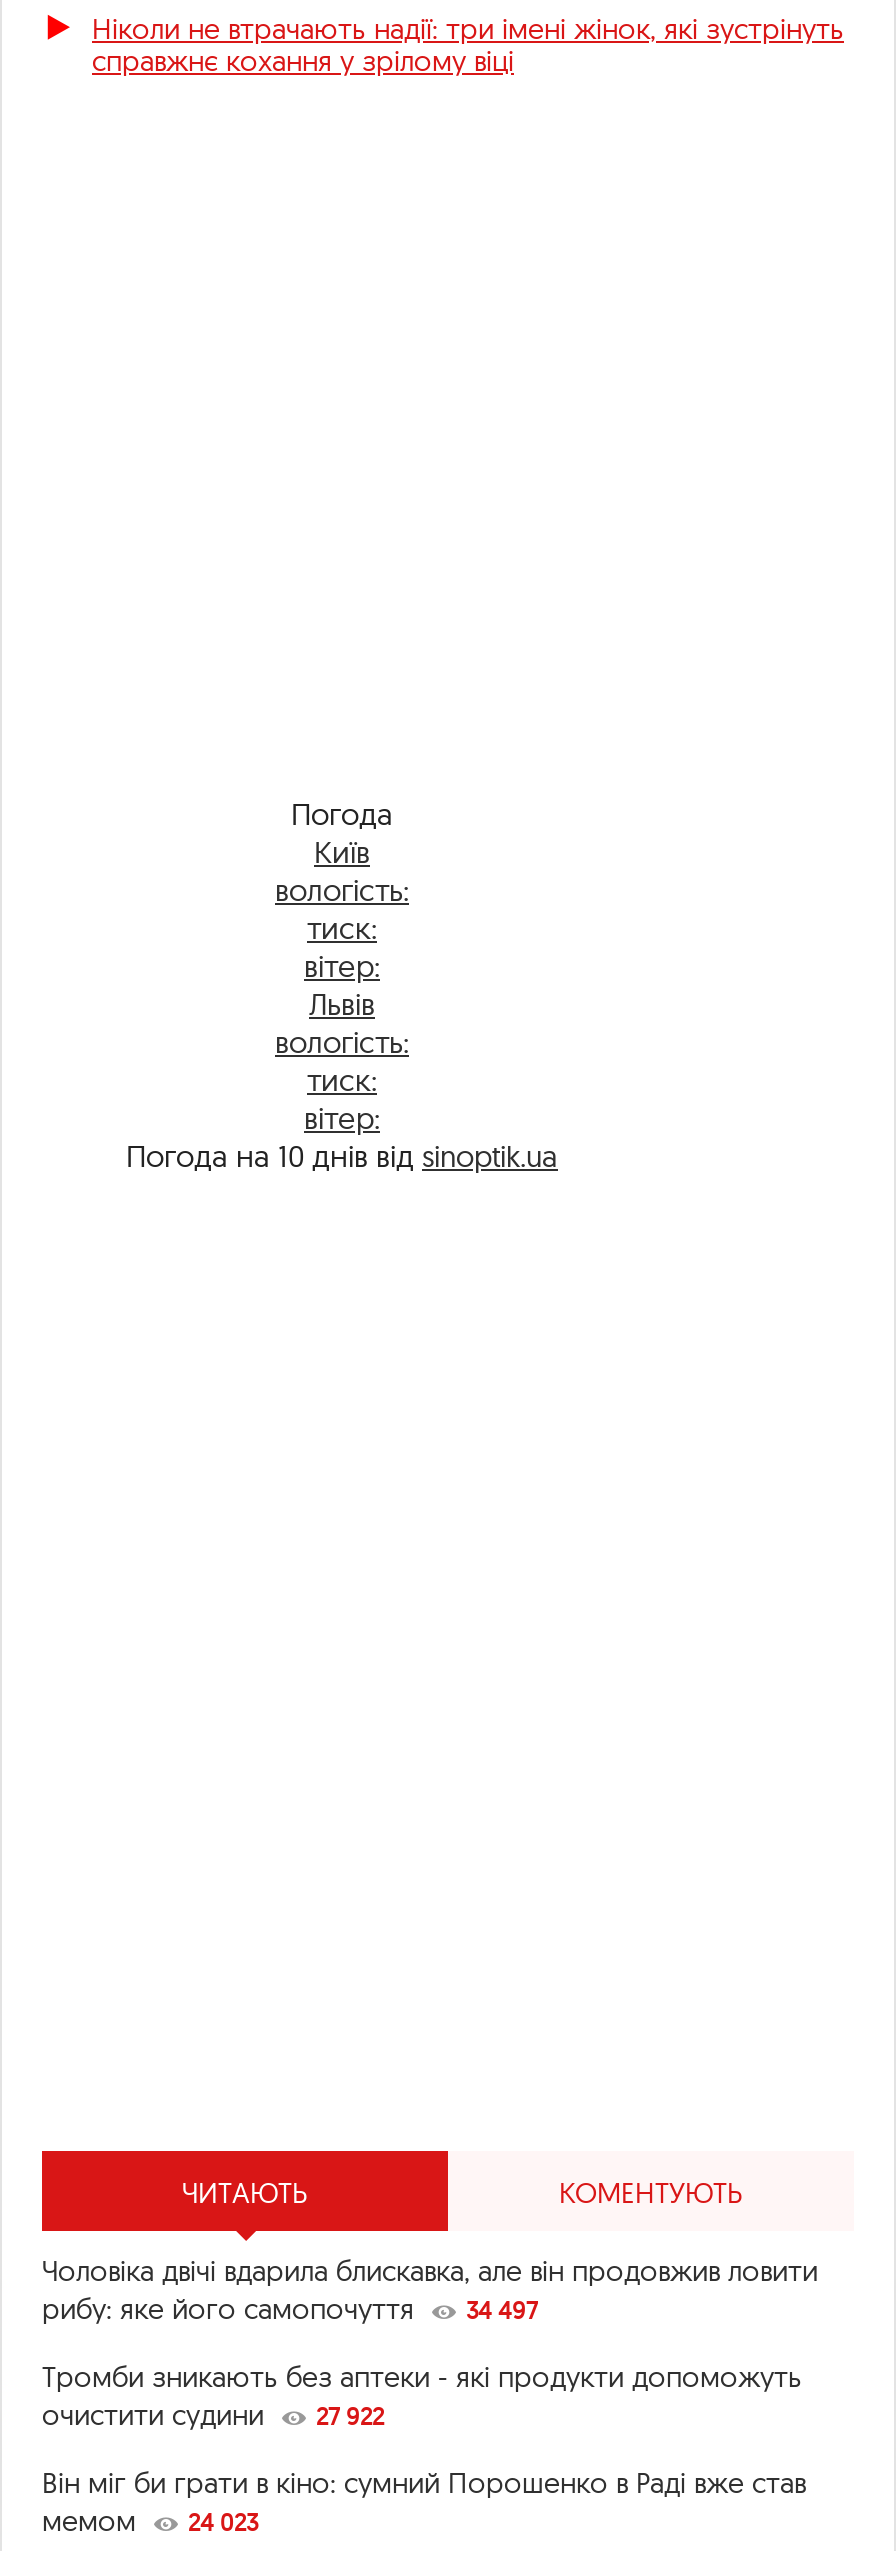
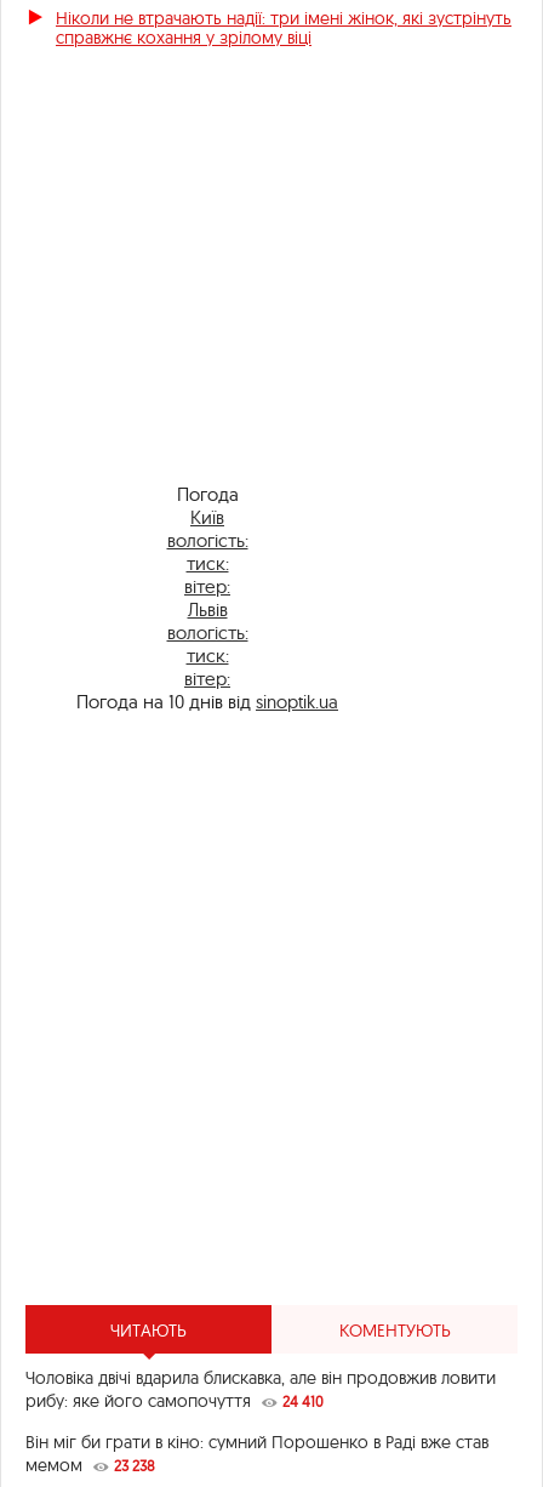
[42,2294,802,2432] 34 497 | Тромби зникають без аптеки - які продукти допоможуть | очистити судини | 27 922 -> [282,1392,324,1410] 24 410
[42,2502,258,2538] мемом 24 023 -> [25,1454,155,1476] мемом 23 238

